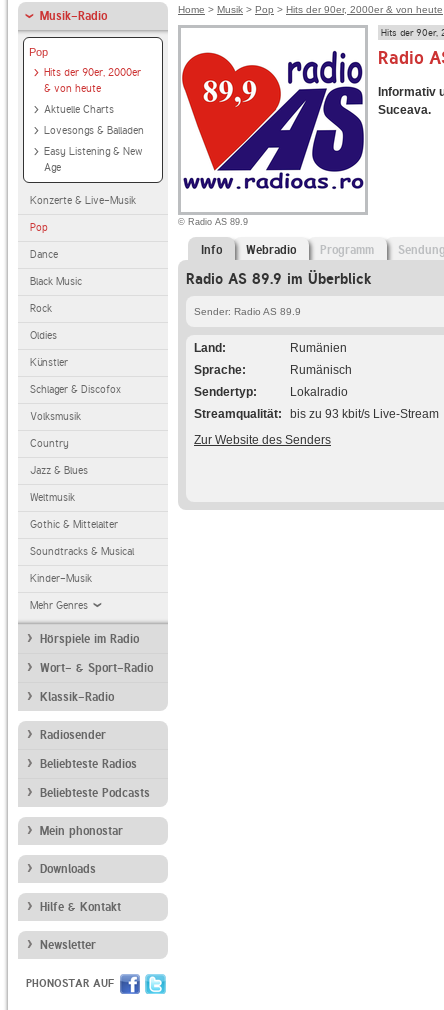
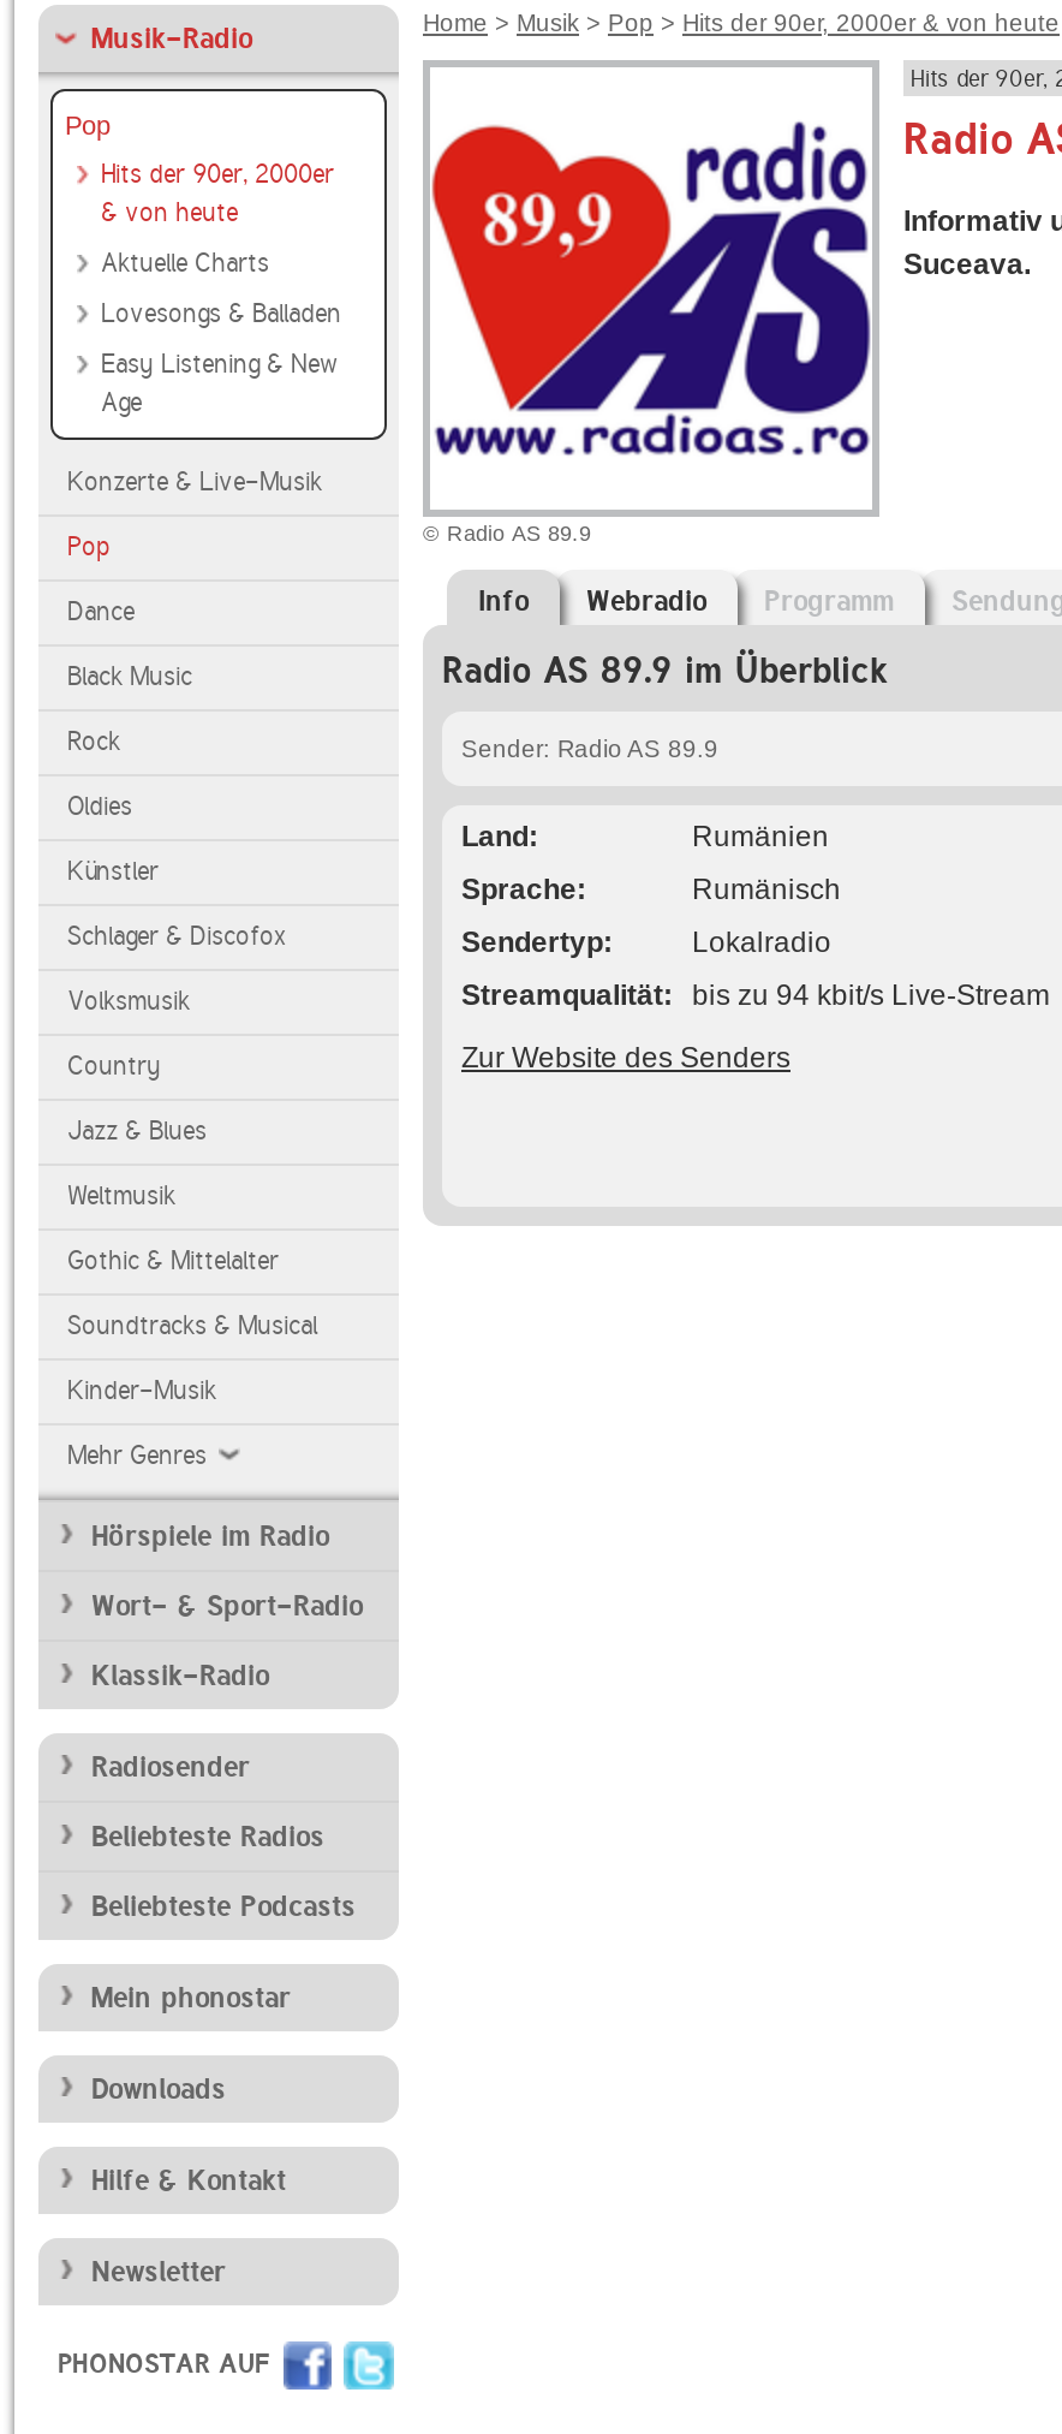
[290,407,439,421] bis zu 93 kbit/s Live-Stream -> [692,978,1050,1012] bis zu 94 kbit/s Live-Stream

